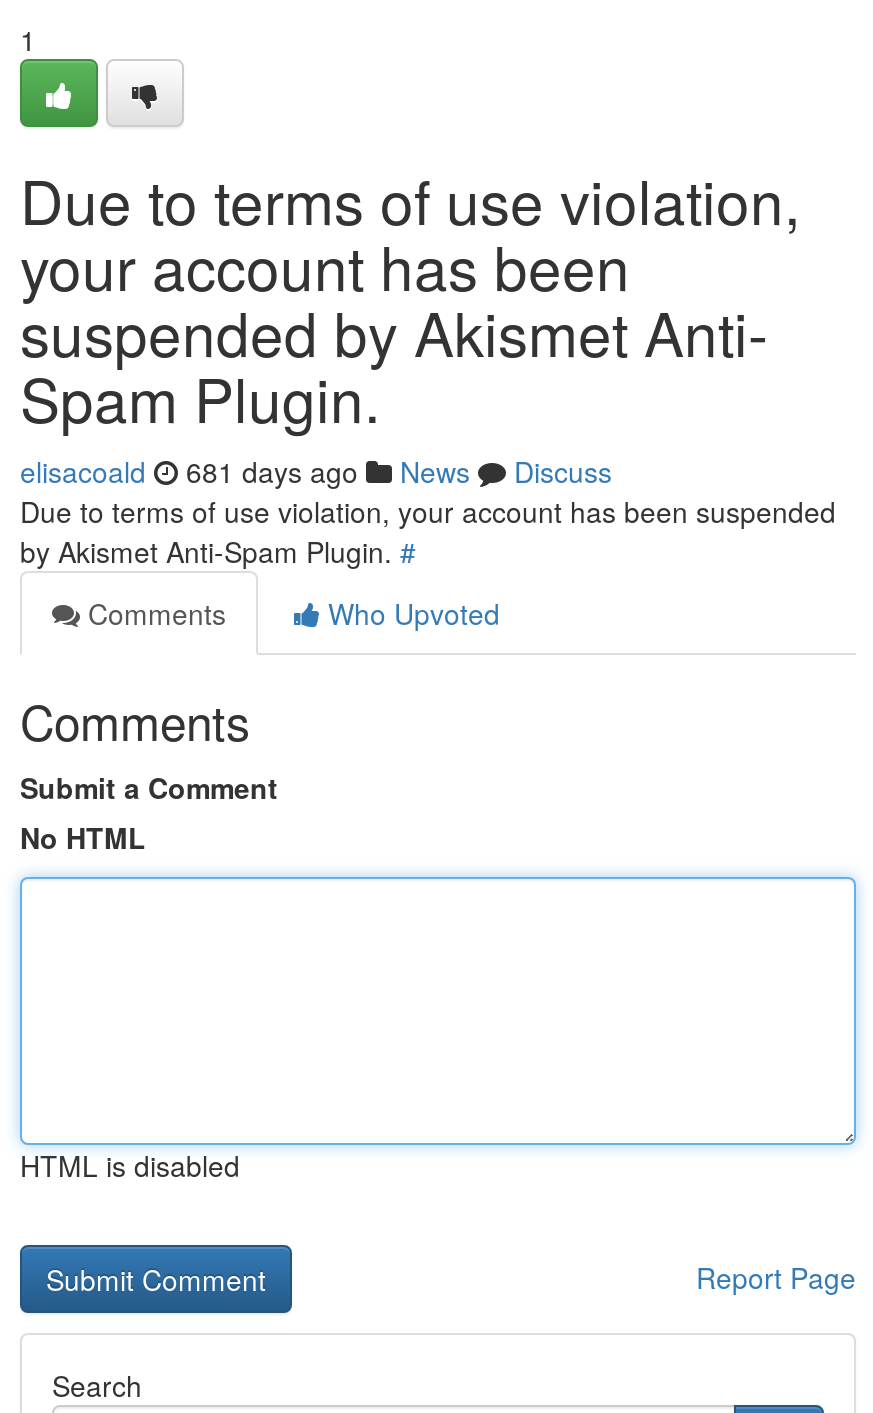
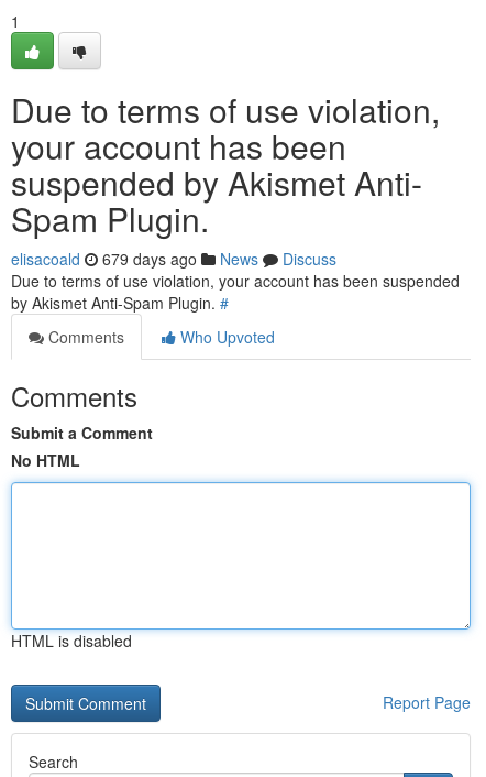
[20,451,612,491] elisacoald 681 days ago News Discuss -> [11,248,336,270] elisacoald 679 days ago News Discuss

